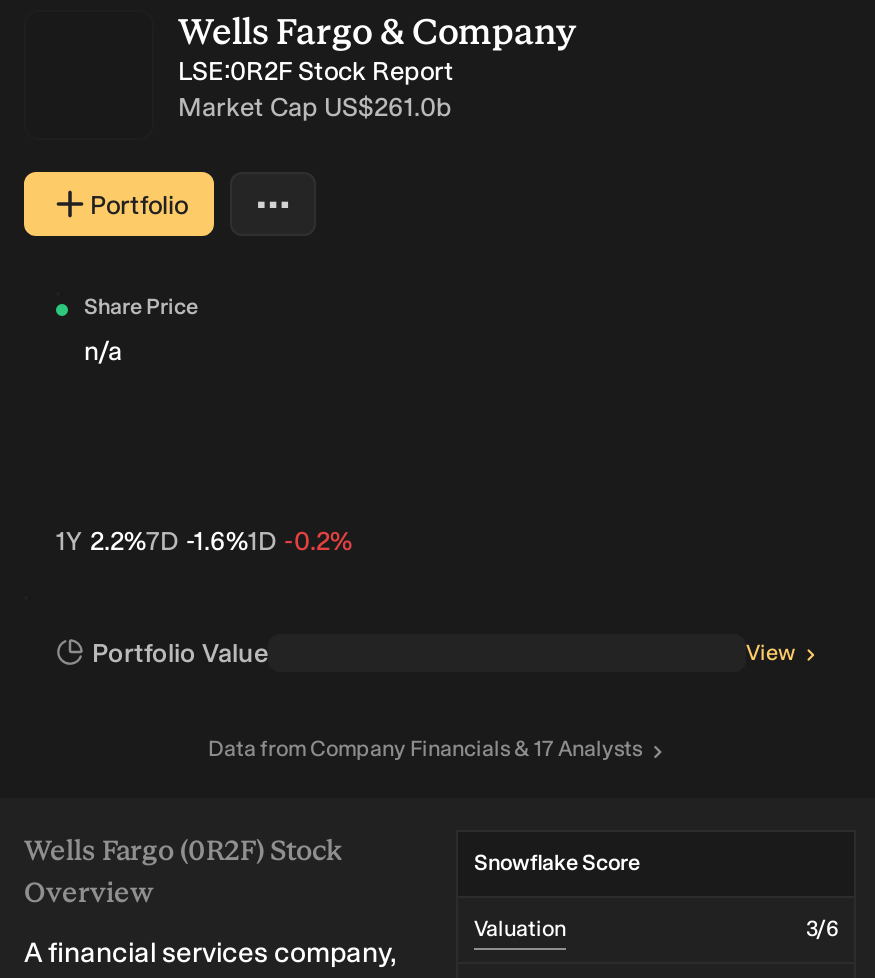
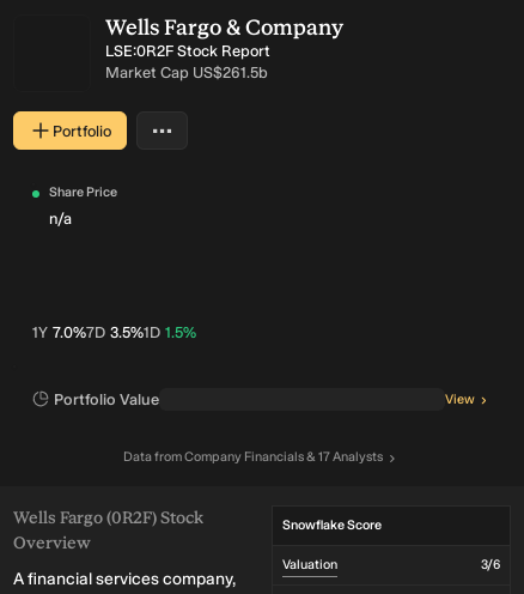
[178,92,452,122] Market Cap US$261.0b -> [105,63,268,81] Market Cap US$261.5b
[56,526,352,556] 1Y 2.2%7D -1.6%1D -0.2% -> [32,323,196,341] 1Y 7.0%7D 3.5%1D 1.5%

